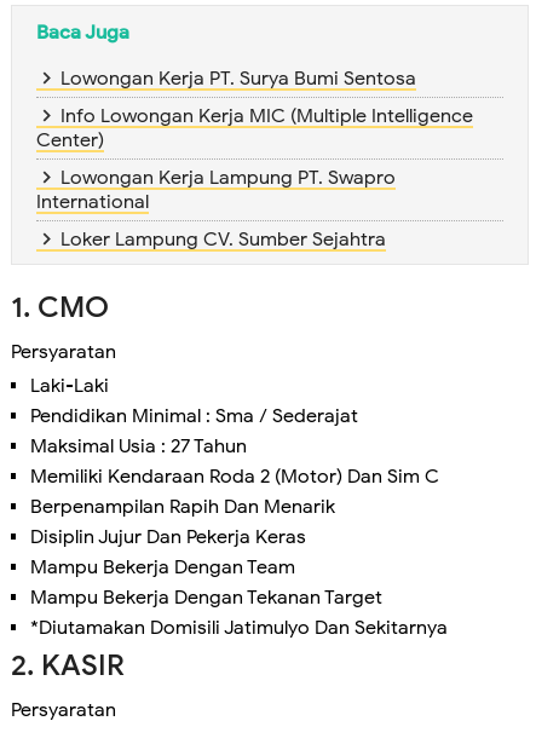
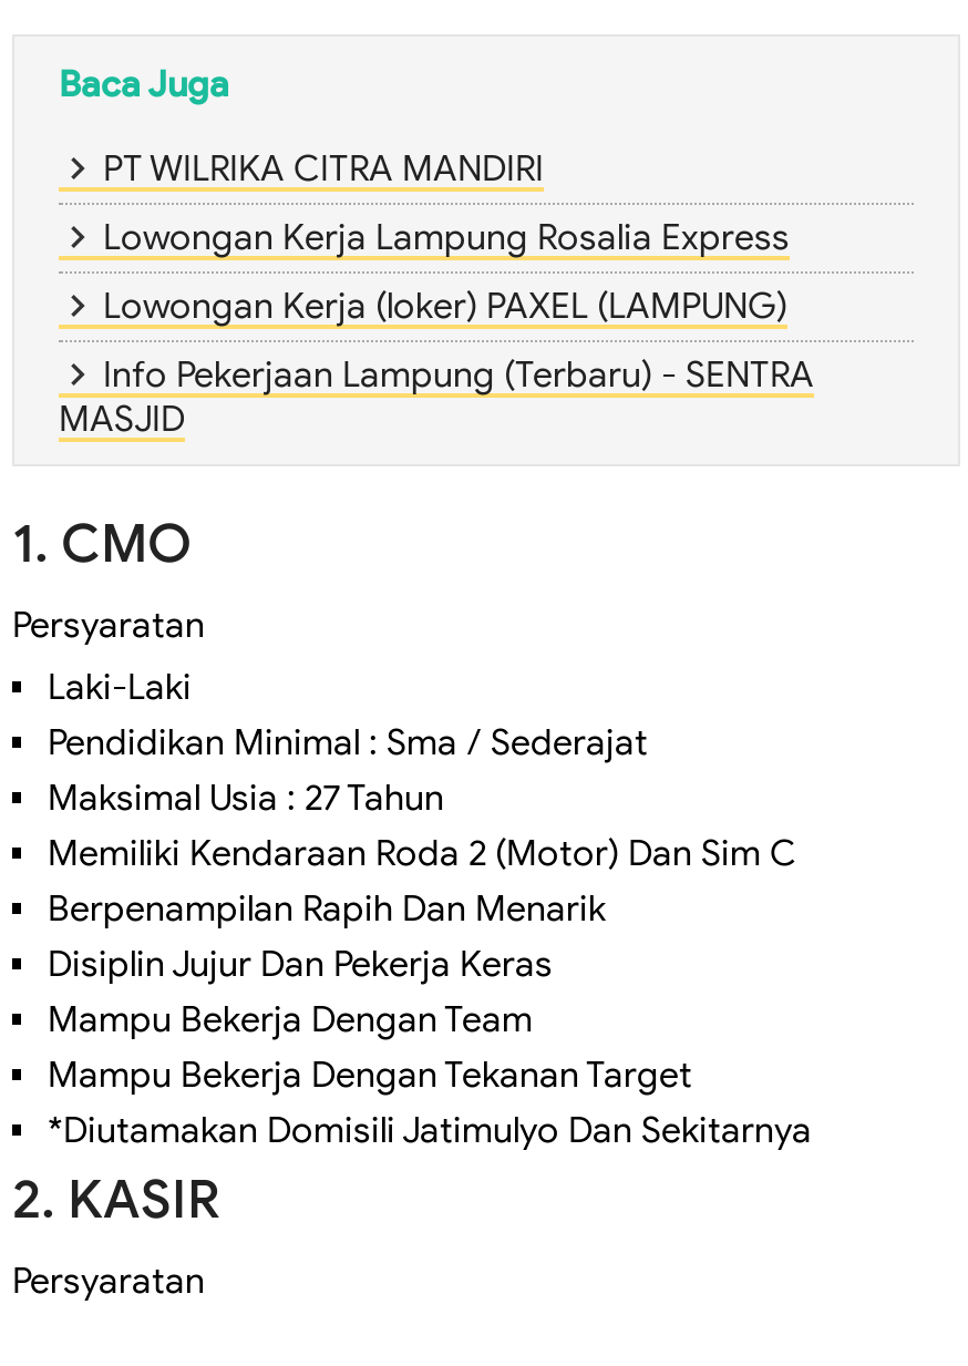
[60,66,416,90] Lowongan Kerja PT. Surya Bumi Sentosa -> [103,146,544,191] PT WILRIKA CITRA MANDIRI
[36,104,473,152] Info Lowongan Kerja MIC (Multiple Intelligence | Center) -> [103,215,790,259] Lowongan Kerja Lampung Rosalia Express
[36,165,396,214] Lowongan Kerja Lampung PT. Swapro | International -> [103,284,787,328] Lowongan Kerja (loker) PAXEL (LAMPUNG)
[60,227,386,251] Loker Lampung CV. Sumber Sejahtra -> [59,353,814,441] Info Pekerjaan Lampung (Terbaru) - SENTRA | MASJID

